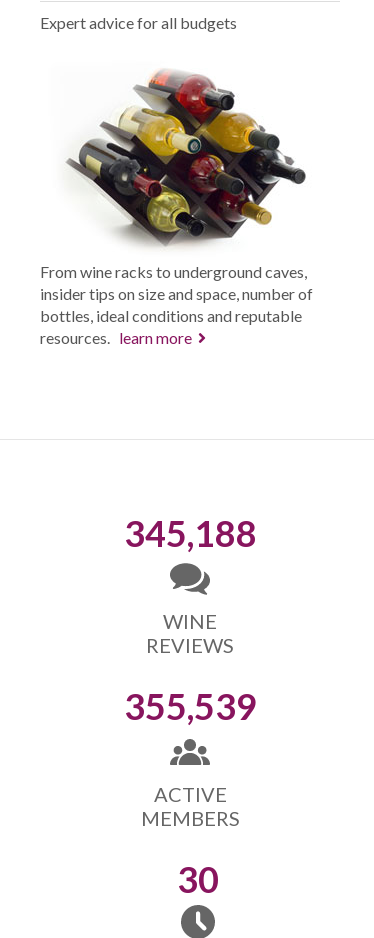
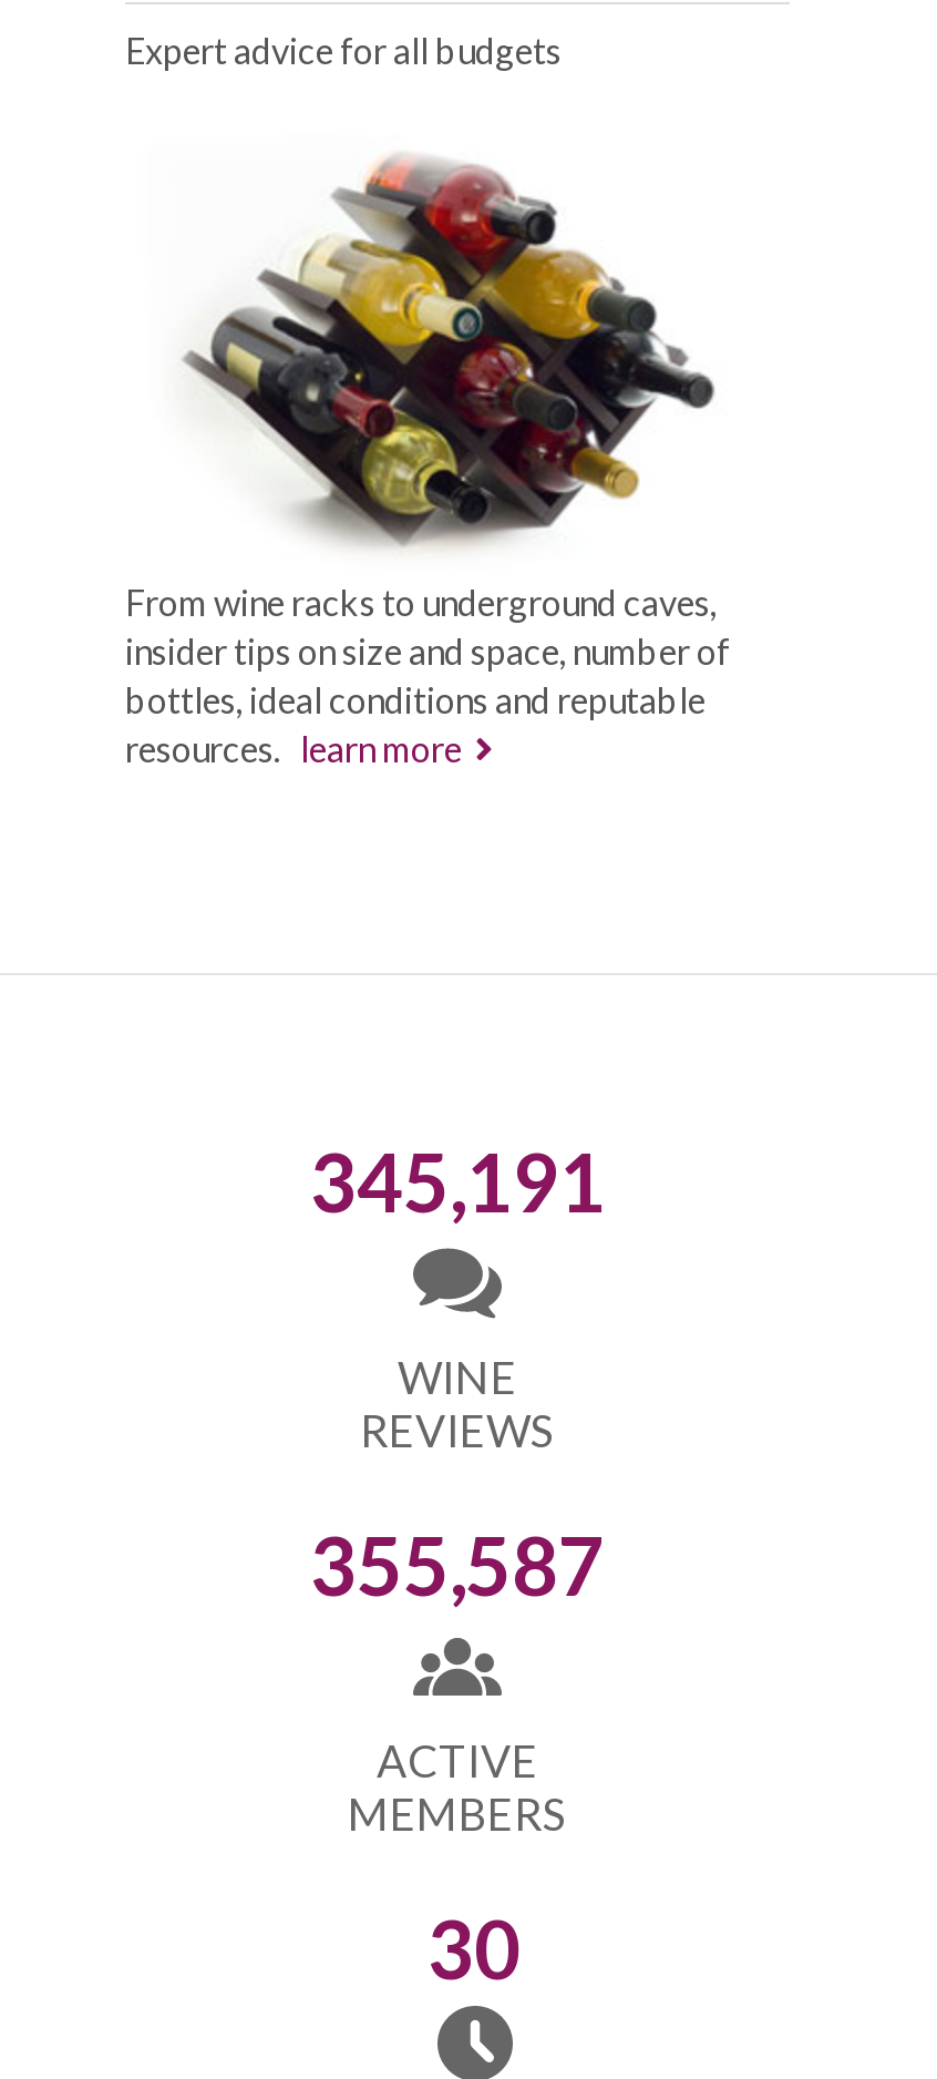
[123,511,256,555] 345,188 -> [310,1132,605,1229] 345,191
[123,684,256,728] 355,539 -> [310,1515,605,1613] 355,587

